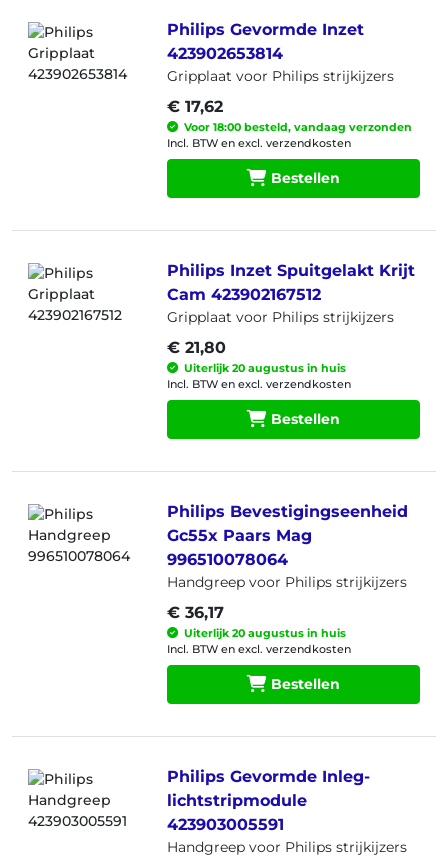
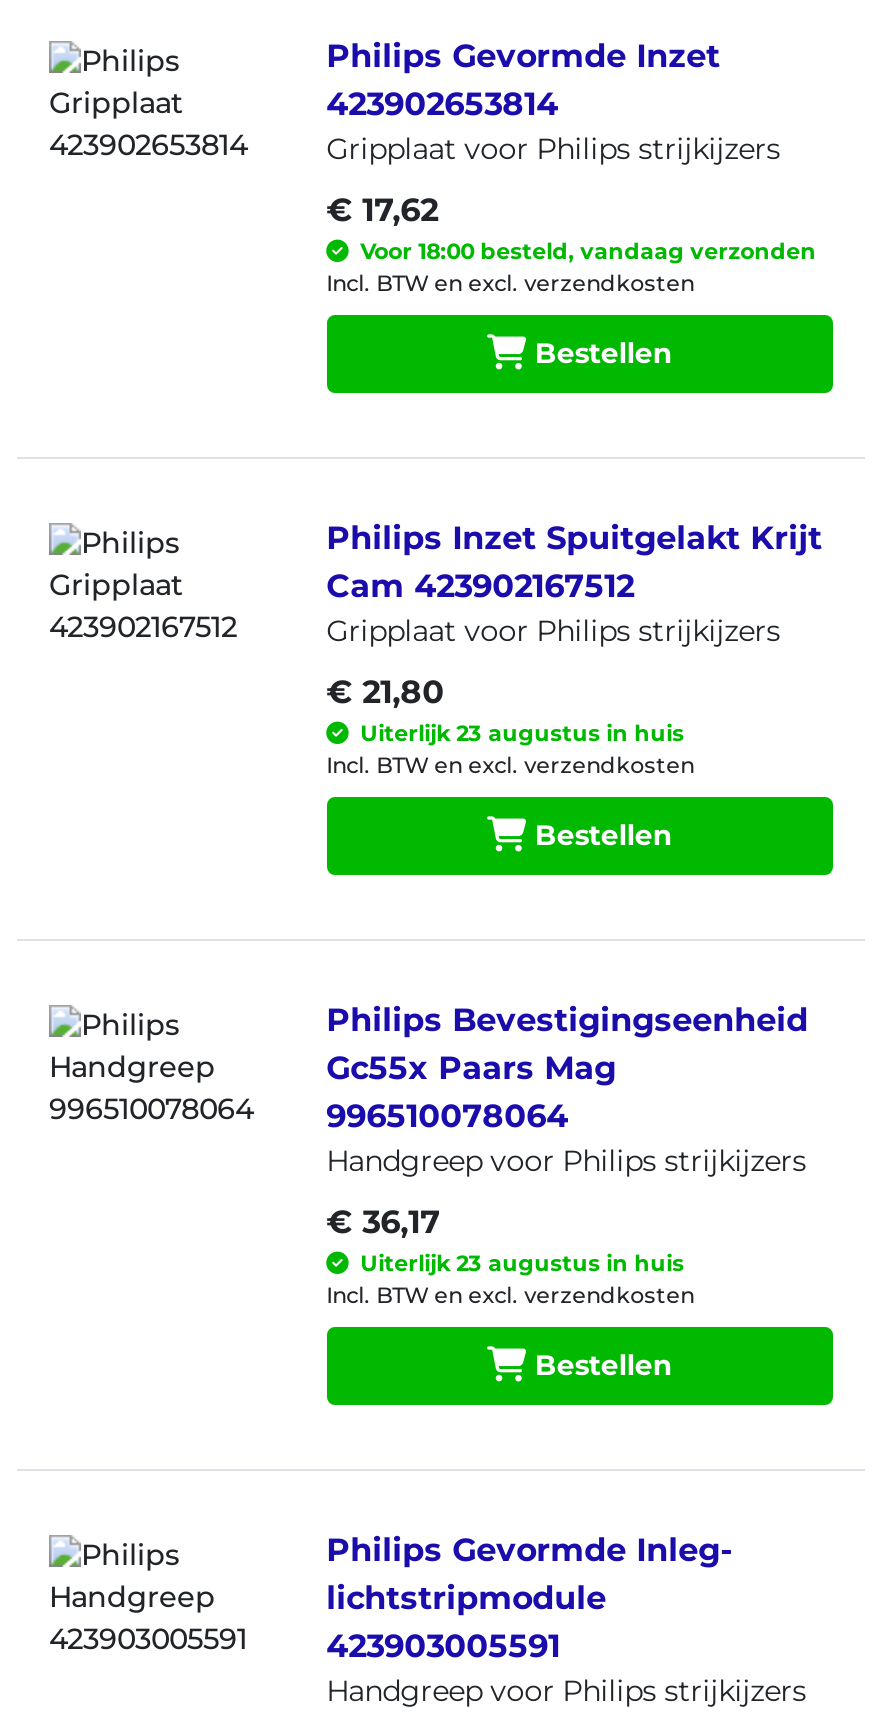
[178,361,346,375] Uiterlijk 20 augustus in huis -> [348,718,684,746] Uiterlijk 23 augustus in huis
[178,626,346,640] Uiterlijk 20 augustus in huis -> [348,1248,684,1276] Uiterlijk 23 augustus in huis

